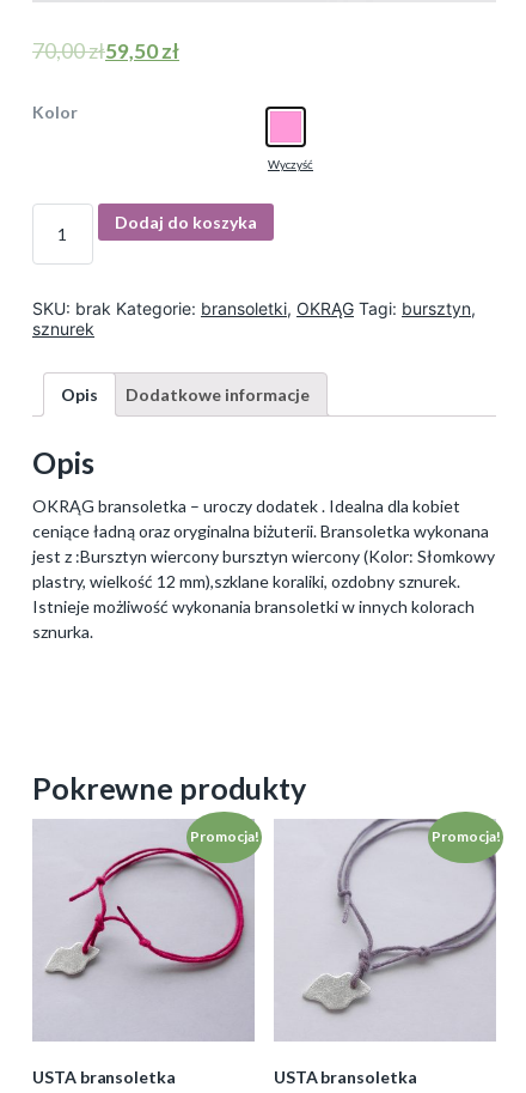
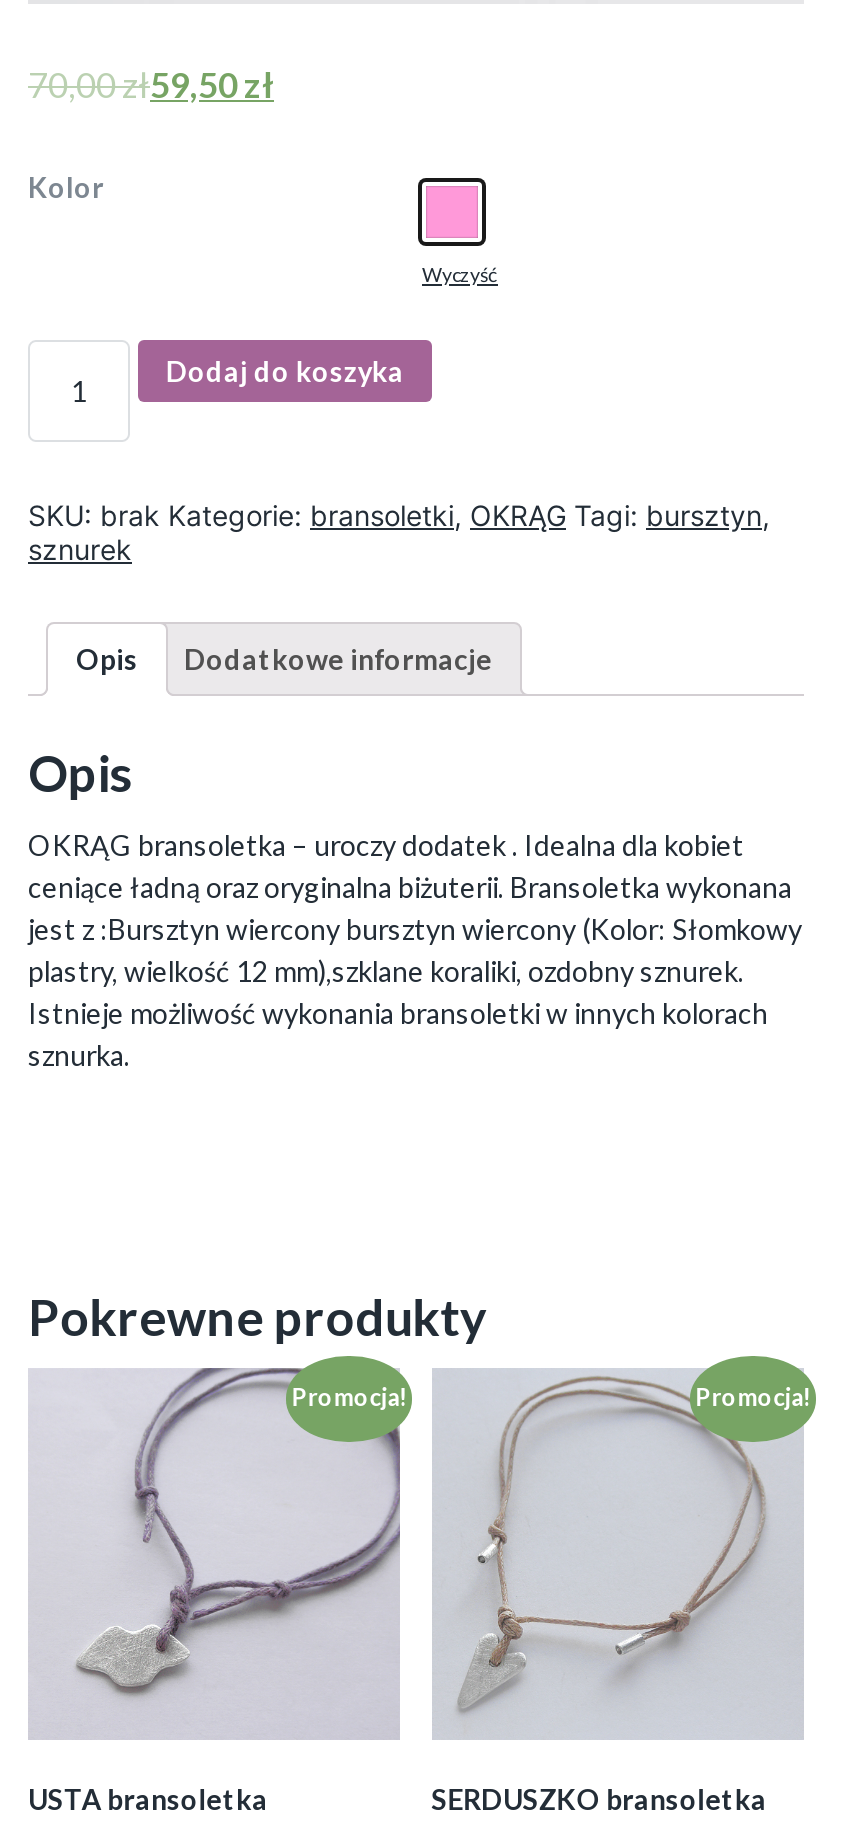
[44,820,255,1039] [image] -> [50,1368,400,1734] [image]
[274,819,496,1087] [image] | USTA bransoletka -> [432,1368,802,1816] [image] | SERDUSZKO bransoletka

